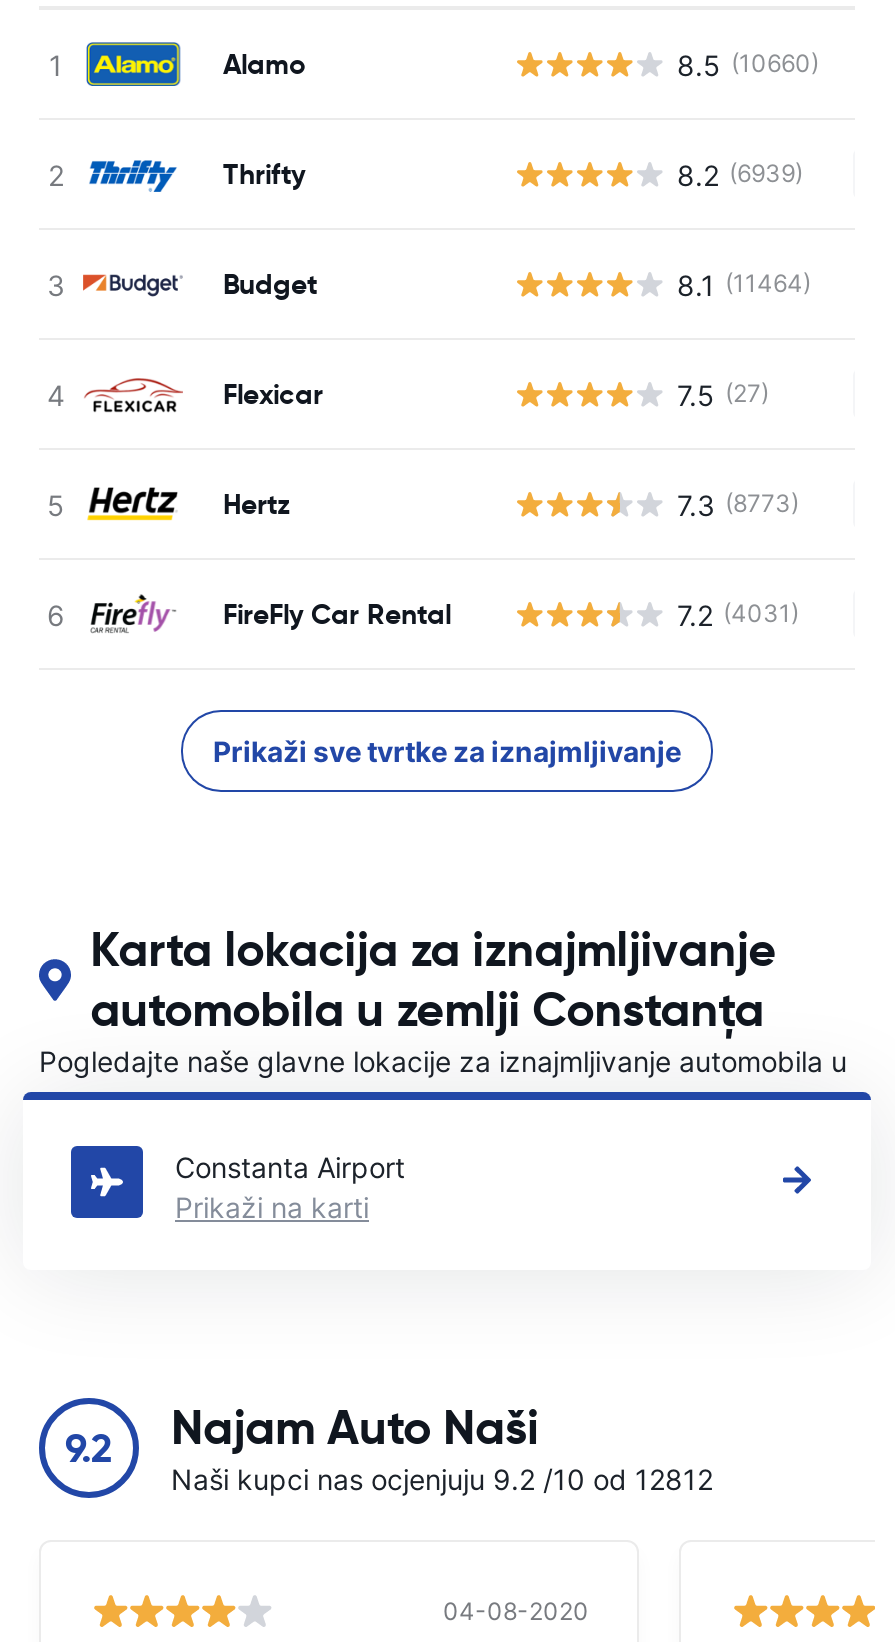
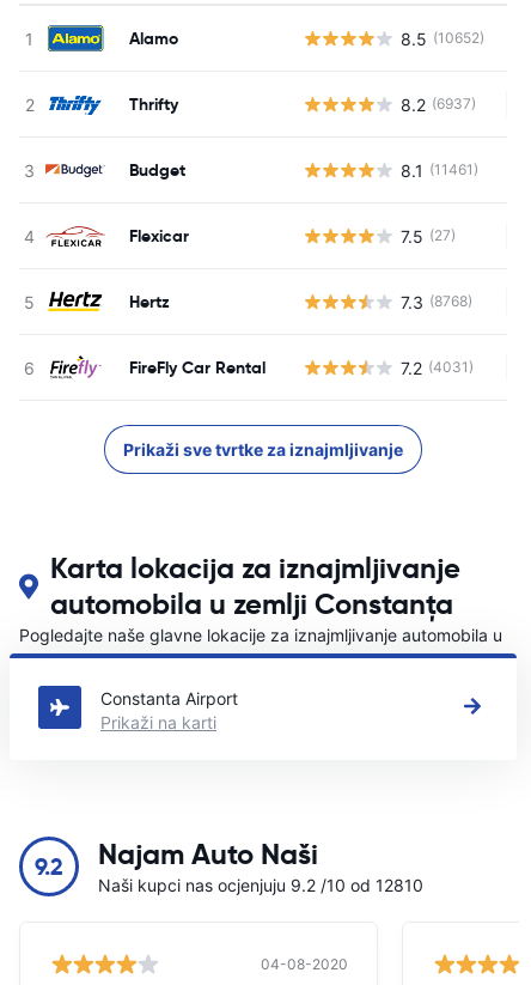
[677,47,819,81] 8.5 (10660) -> [401,28,484,48] 8.5 (10652)
[677,157,803,191] 8.2 (6939) -> [401,94,476,114] 8.2 (6937)
[677,267,811,301] 8.1 (11464) -> [401,160,478,180] 8.1 (11461)
[677,487,799,521] 7.3 (8773) -> [401,291,472,312] 7.3 (8768)
[171,1462,713,1496] Naši kupci nas ocjenjuju 9.2 /10 od 12812 -> [98,875,423,895] Naši kupci nas ocjenjuju 9.2 /10 od 12810

